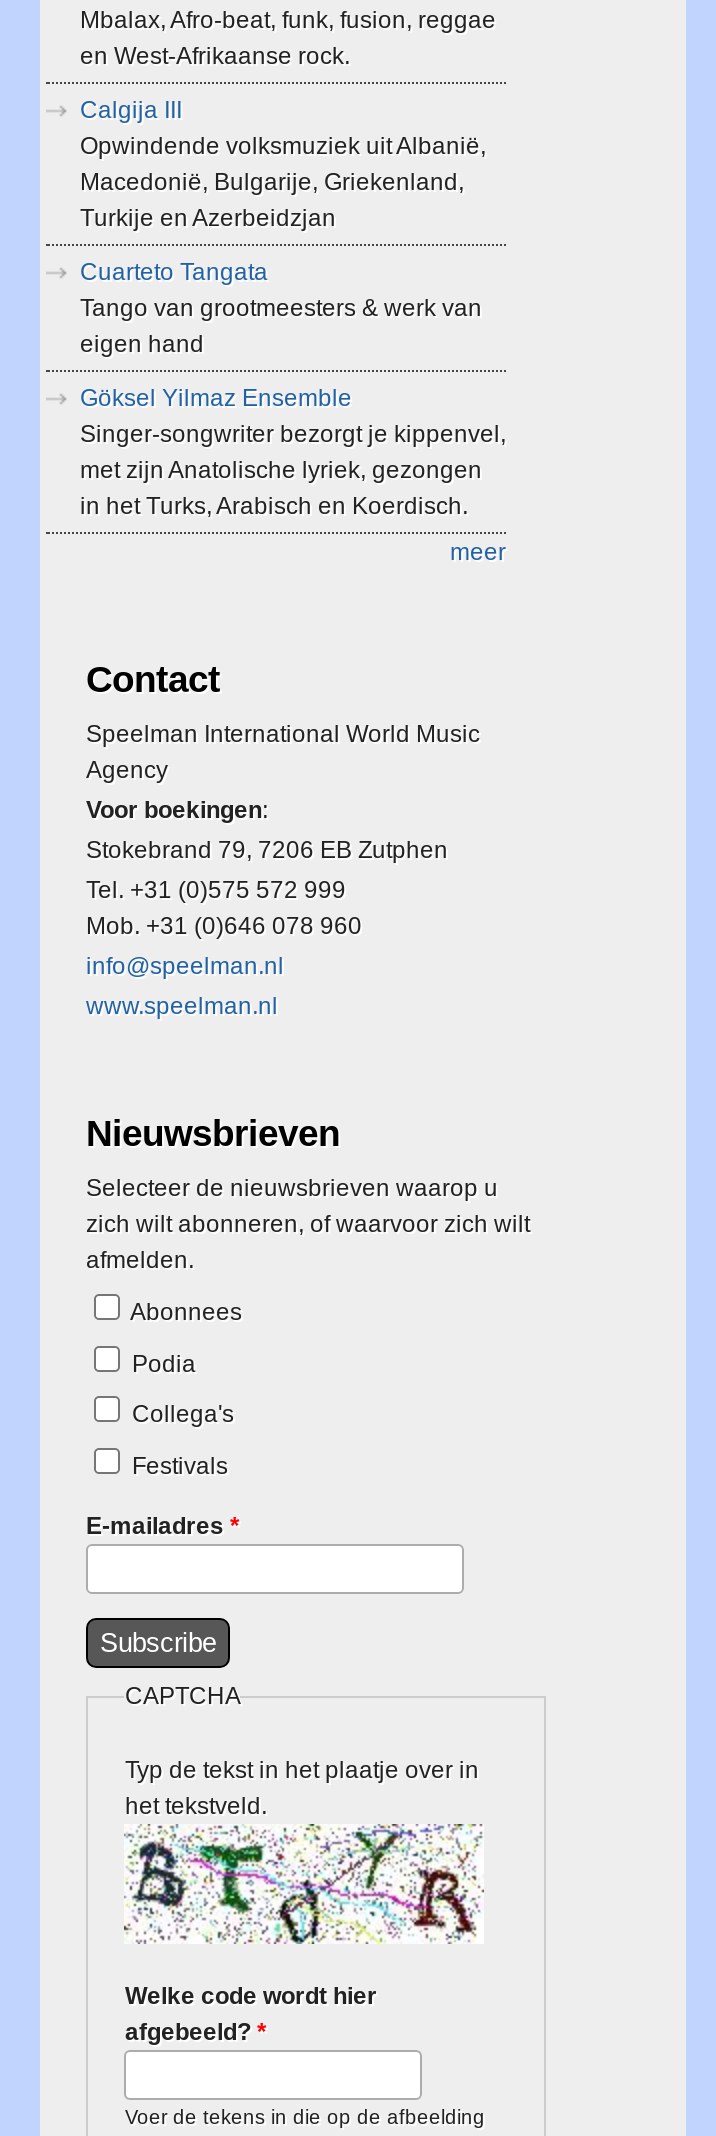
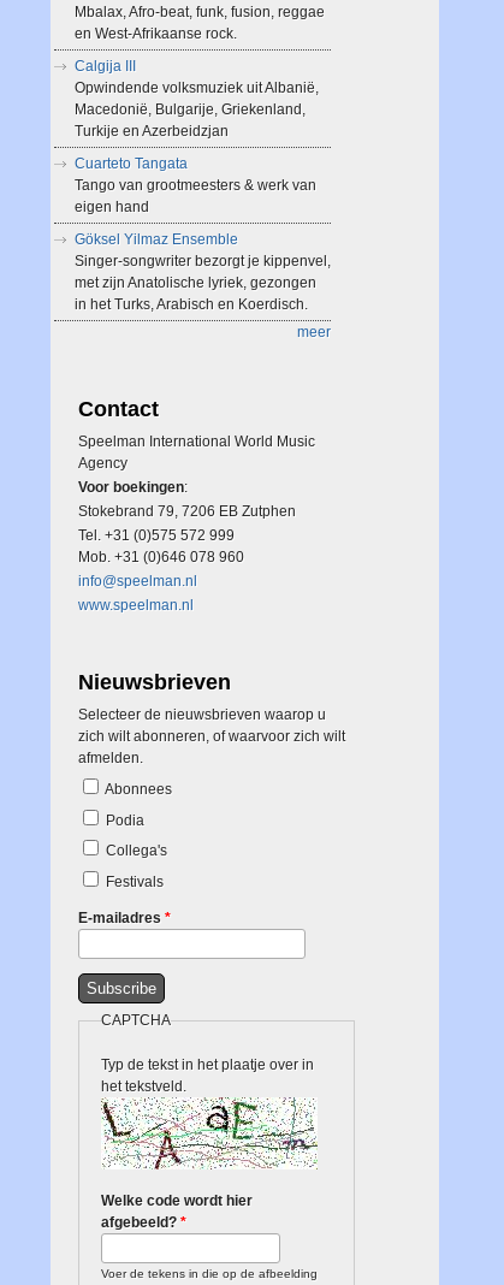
[122,1822,484,1946] [image] -> [100,1096,319,1171] [image]

